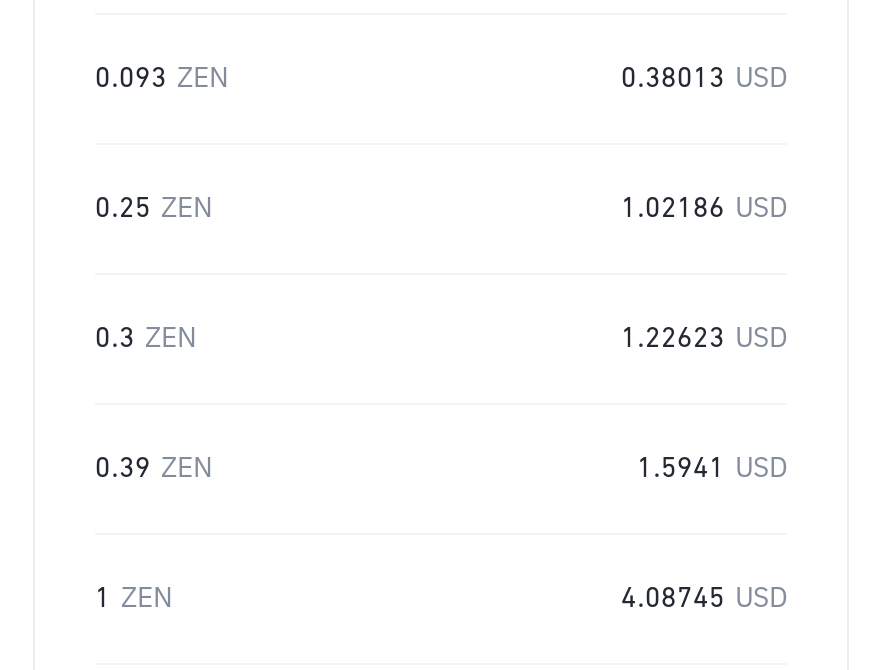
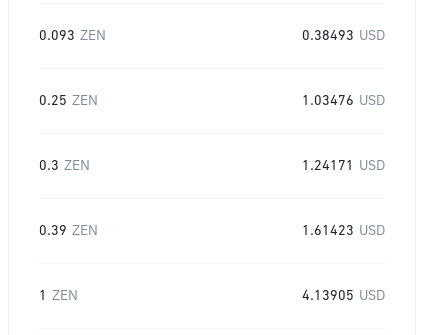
[621,65,787,93] 0.38013 USD -> [302,29,385,43] 0.38493 USD
[621,195,787,223] 1.02186 USD -> [302,94,385,108] 1.03476 USD
[621,325,787,353] 1.22623 USD -> [302,159,385,173] 1.24171 USD
[637,455,787,483] 1.5941 USD -> [302,224,385,238] 1.61423 USD
[621,585,787,613] 4.08745 USD -> [302,289,385,303] 4.13905 USD

